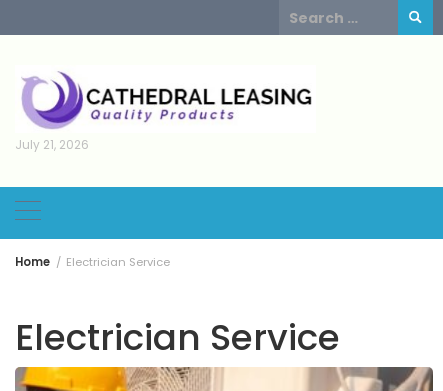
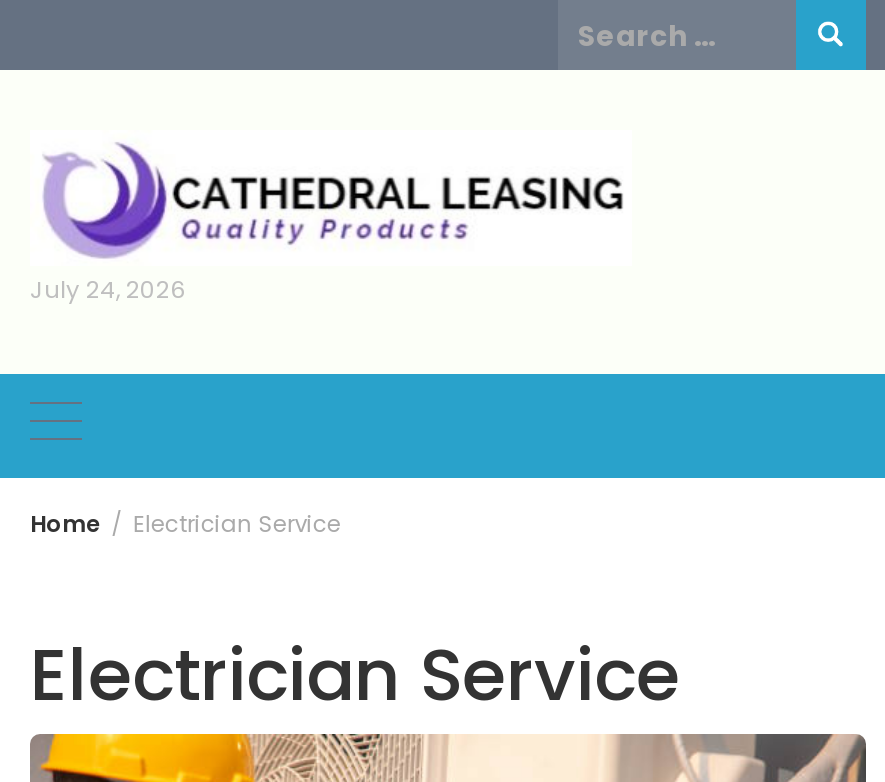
[15,137,89,153] July 21, 2026 -> [30,274,186,306] July 24, 2026

